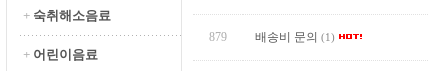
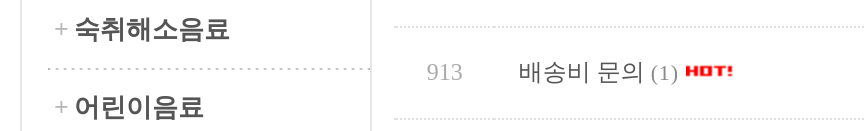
[209,30,335,44] 879 배송비 문의 (1) -> [427,58,679,86] 913 배송비 문의 (1)

